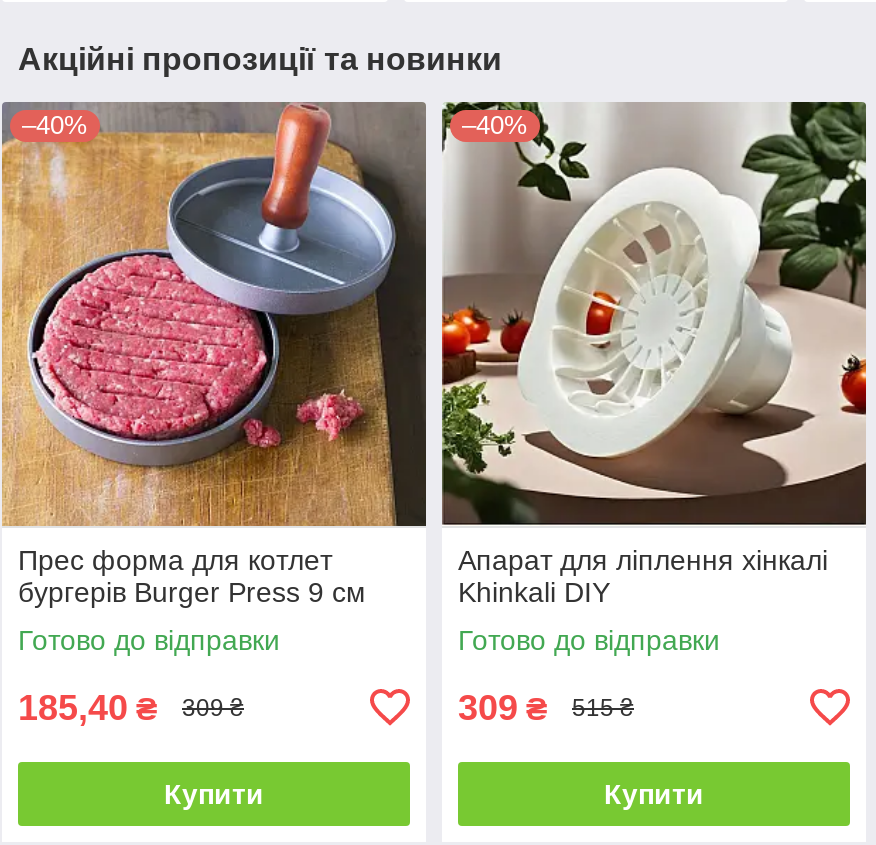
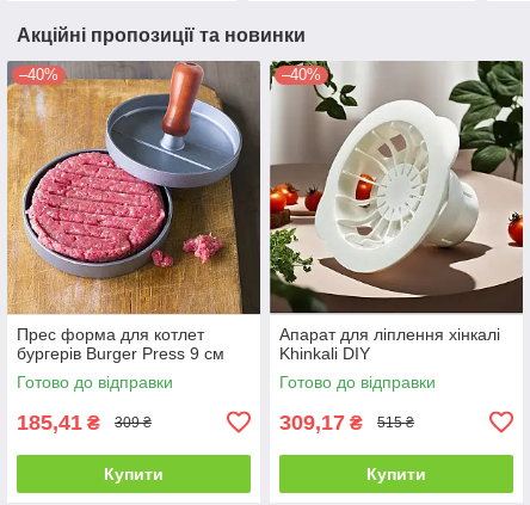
[18,688,158,728] 185,40 ₴ -> [17,410,100,434] 185,41 ₴
[458,688,548,728] 309 ₴ -> [279,410,363,434] 309,17 ₴

